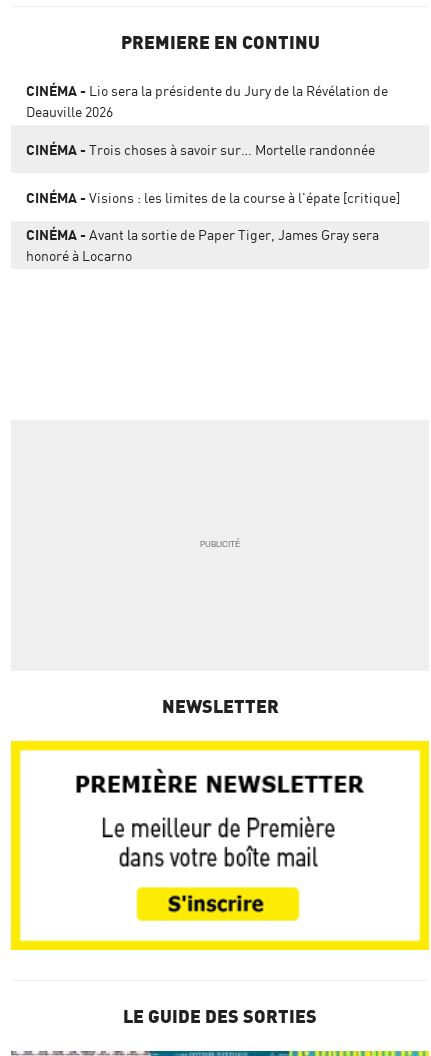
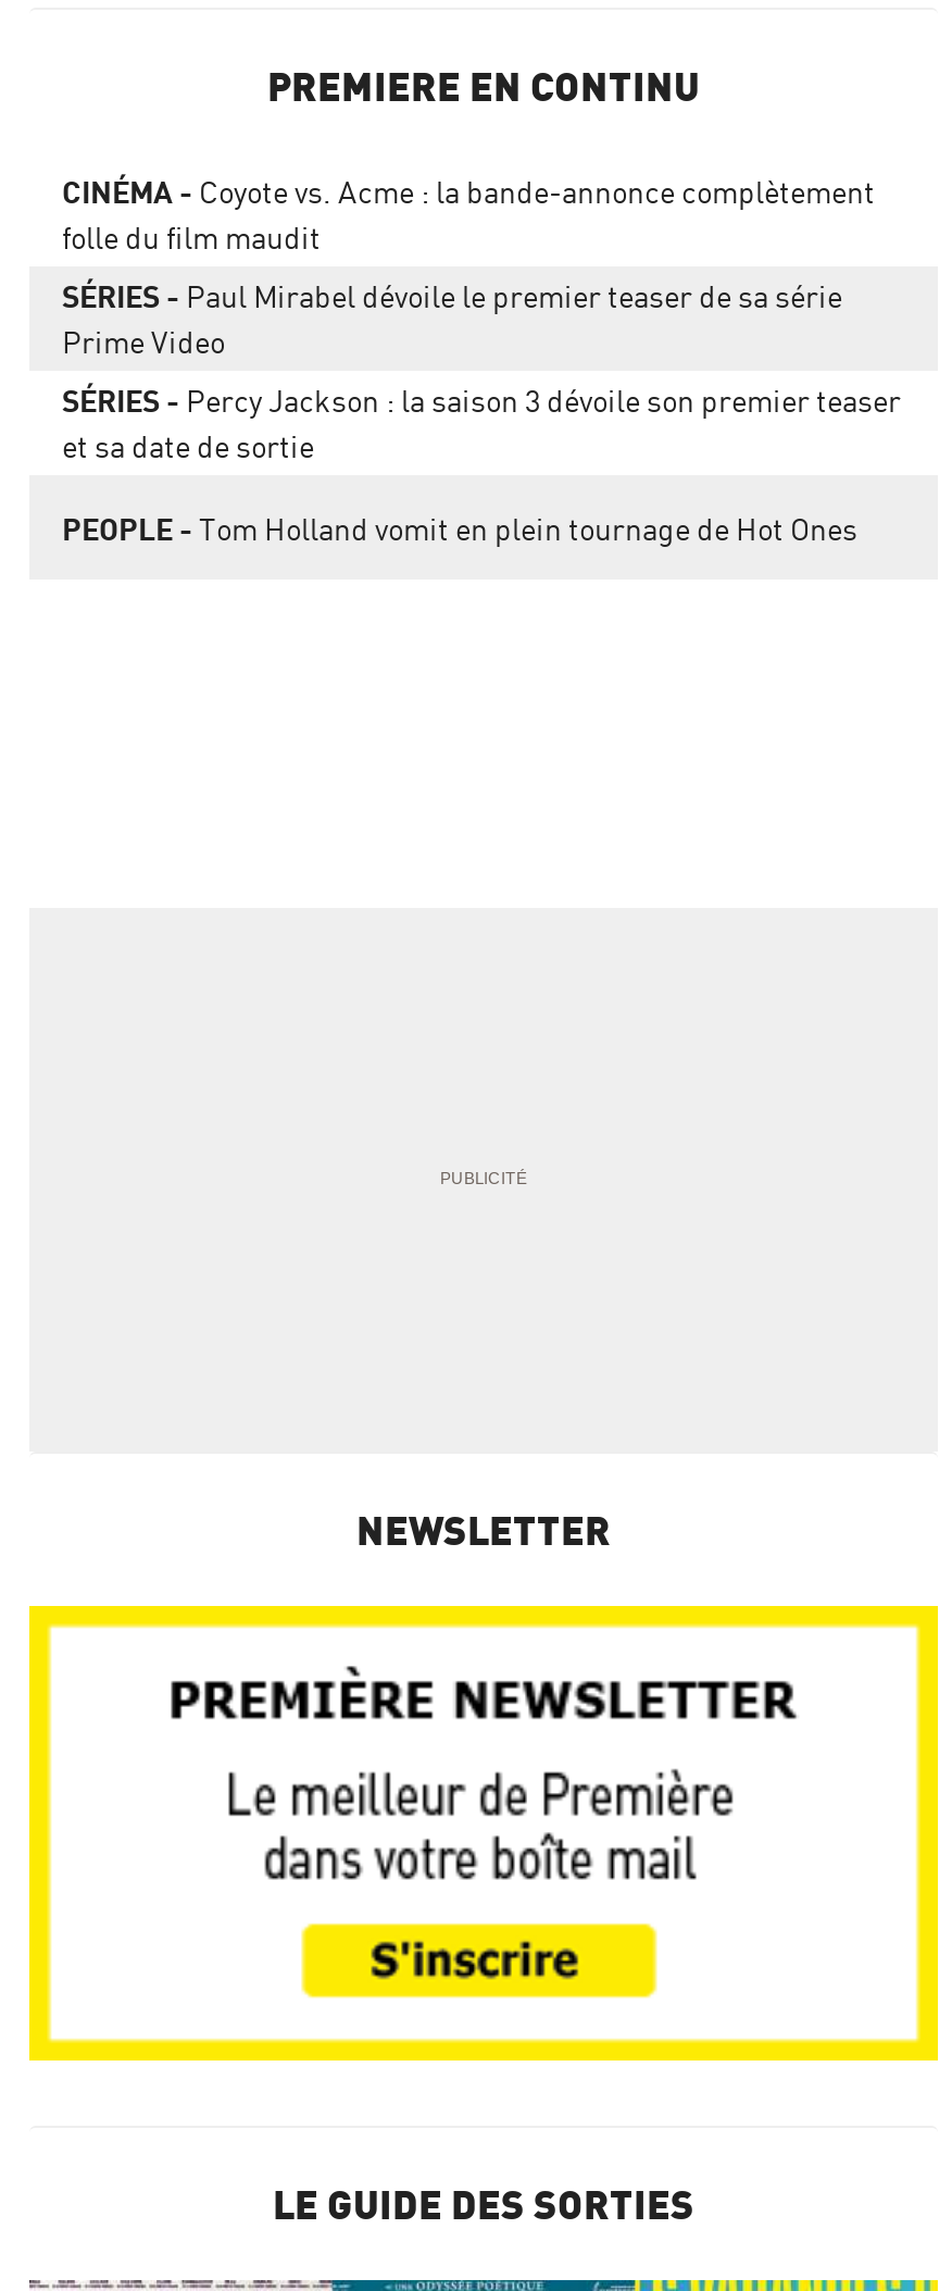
[26,82,388,120] Lio sera la présidente du Jury de la Révélation de | Deauville 2026 -> [62,174,875,256] Coyote vs. Acme : la bande-annonce complètement | folle du film maudit
[26,141,375,158] CINÉMA | Trois choses à savoir sur… Mortelle randonnée -> [62,278,842,361] SÉRIES | Paul Mirabel dévoile le premier teaser de sa série | Prime Video
[26,189,400,206] CINÉMA | Visions : les limites de la course à l'épate [critique] -> [62,383,901,465] SÉRIES | Percy Jackson : la saison 3 dévoile son premier teaser | et sa date de sortie
[26,226,379,264] CINÉMA | Avant la sortie de Paper Tiger, James Gray sera | honoré à Locarno -> [62,510,857,547] PEOPLE | Tom Holland vomit en plein tournage de Hot Ones

